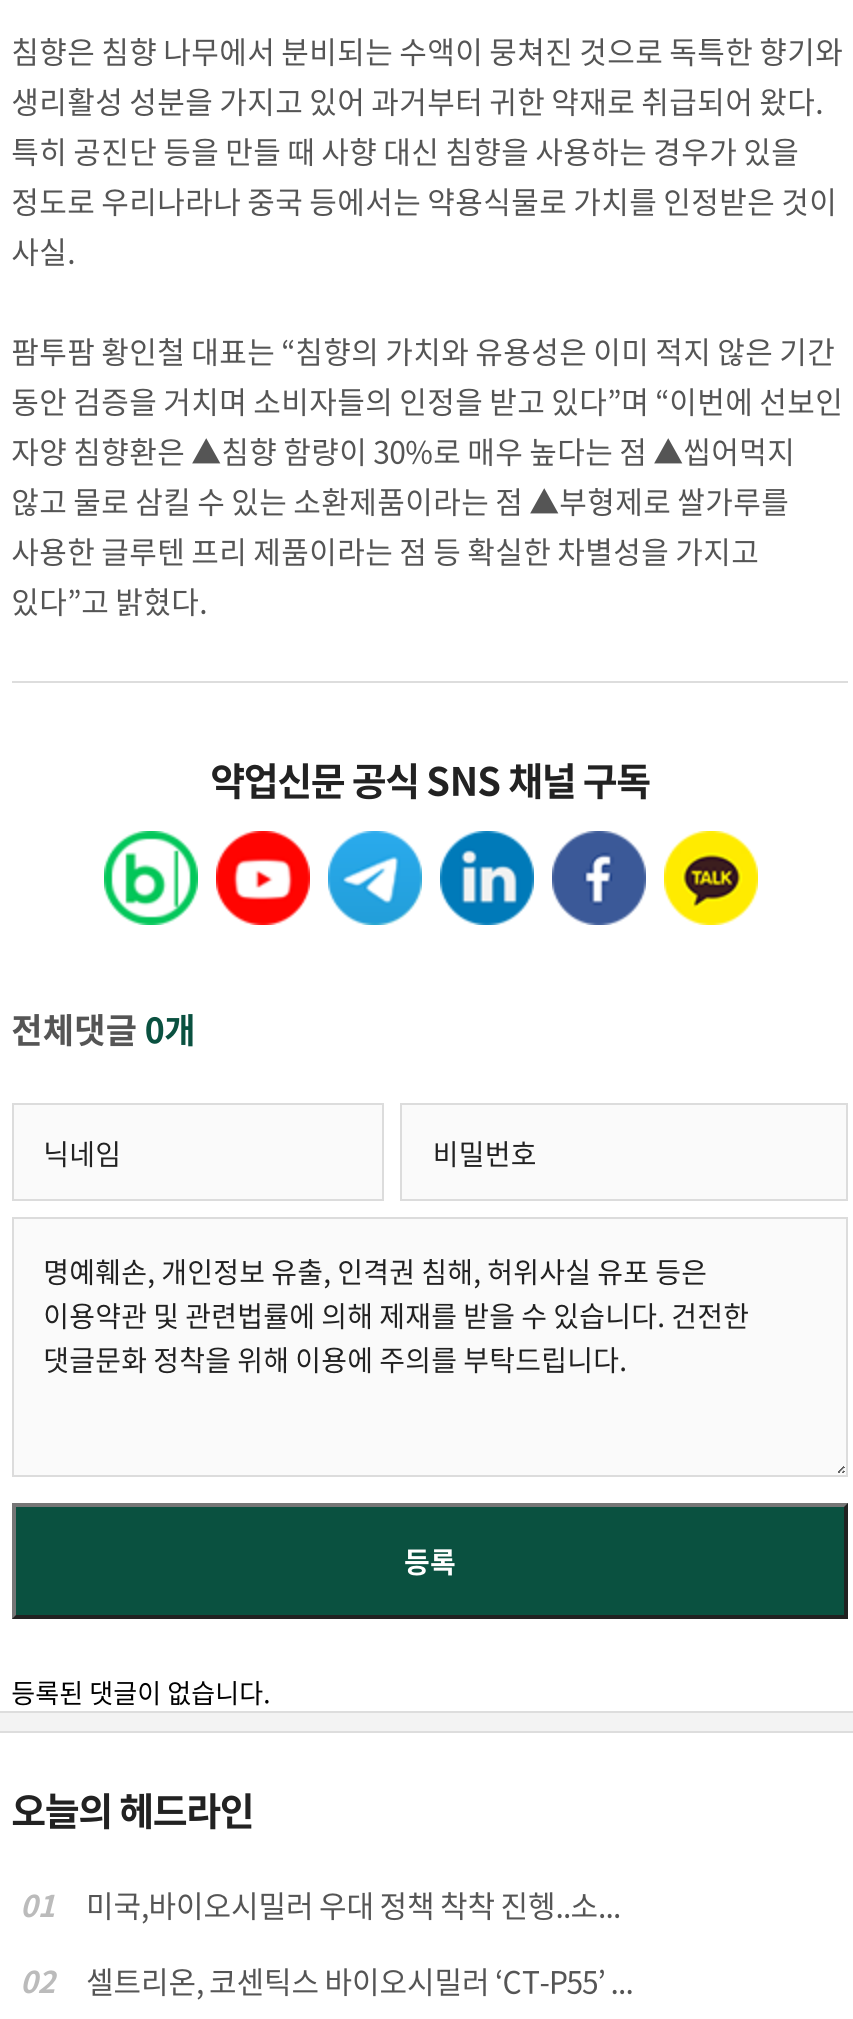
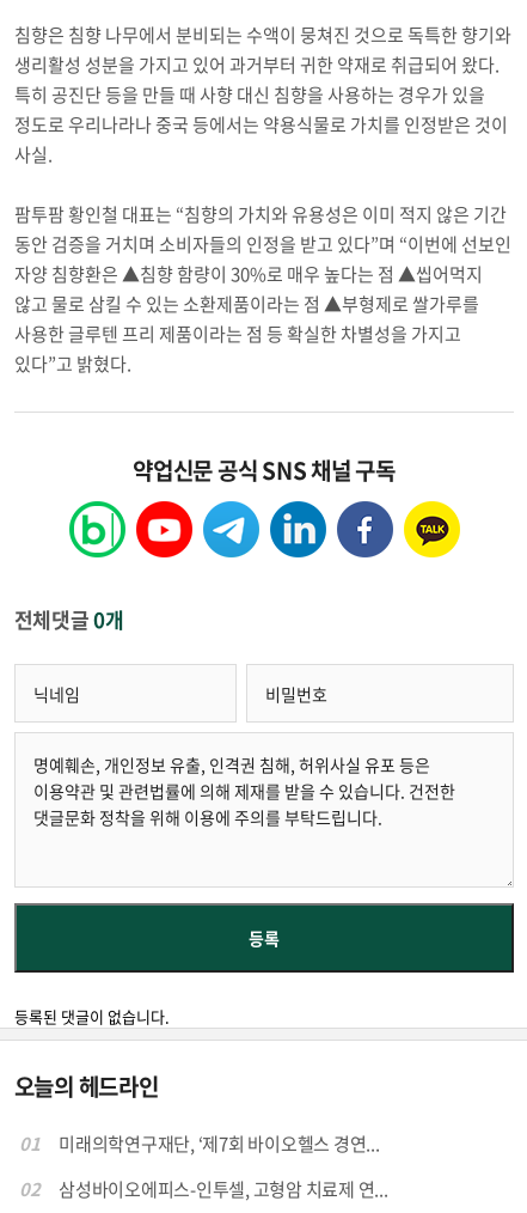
[86,1884,620,1928] 미국,바이오시밀러 우대 정책 착착 진헹..소... -> [59,1131,379,1157] 미래의학연구재단, ‘제7회 바이오헬스 경연...
[86,1960,633,2004] 셀트리온, 코센틱스 바이오시밀러 ‘CT-P55’ ... -> [59,1176,388,1203] 삼성바이오에피스-인투셀, 고형암 치료제 연...

